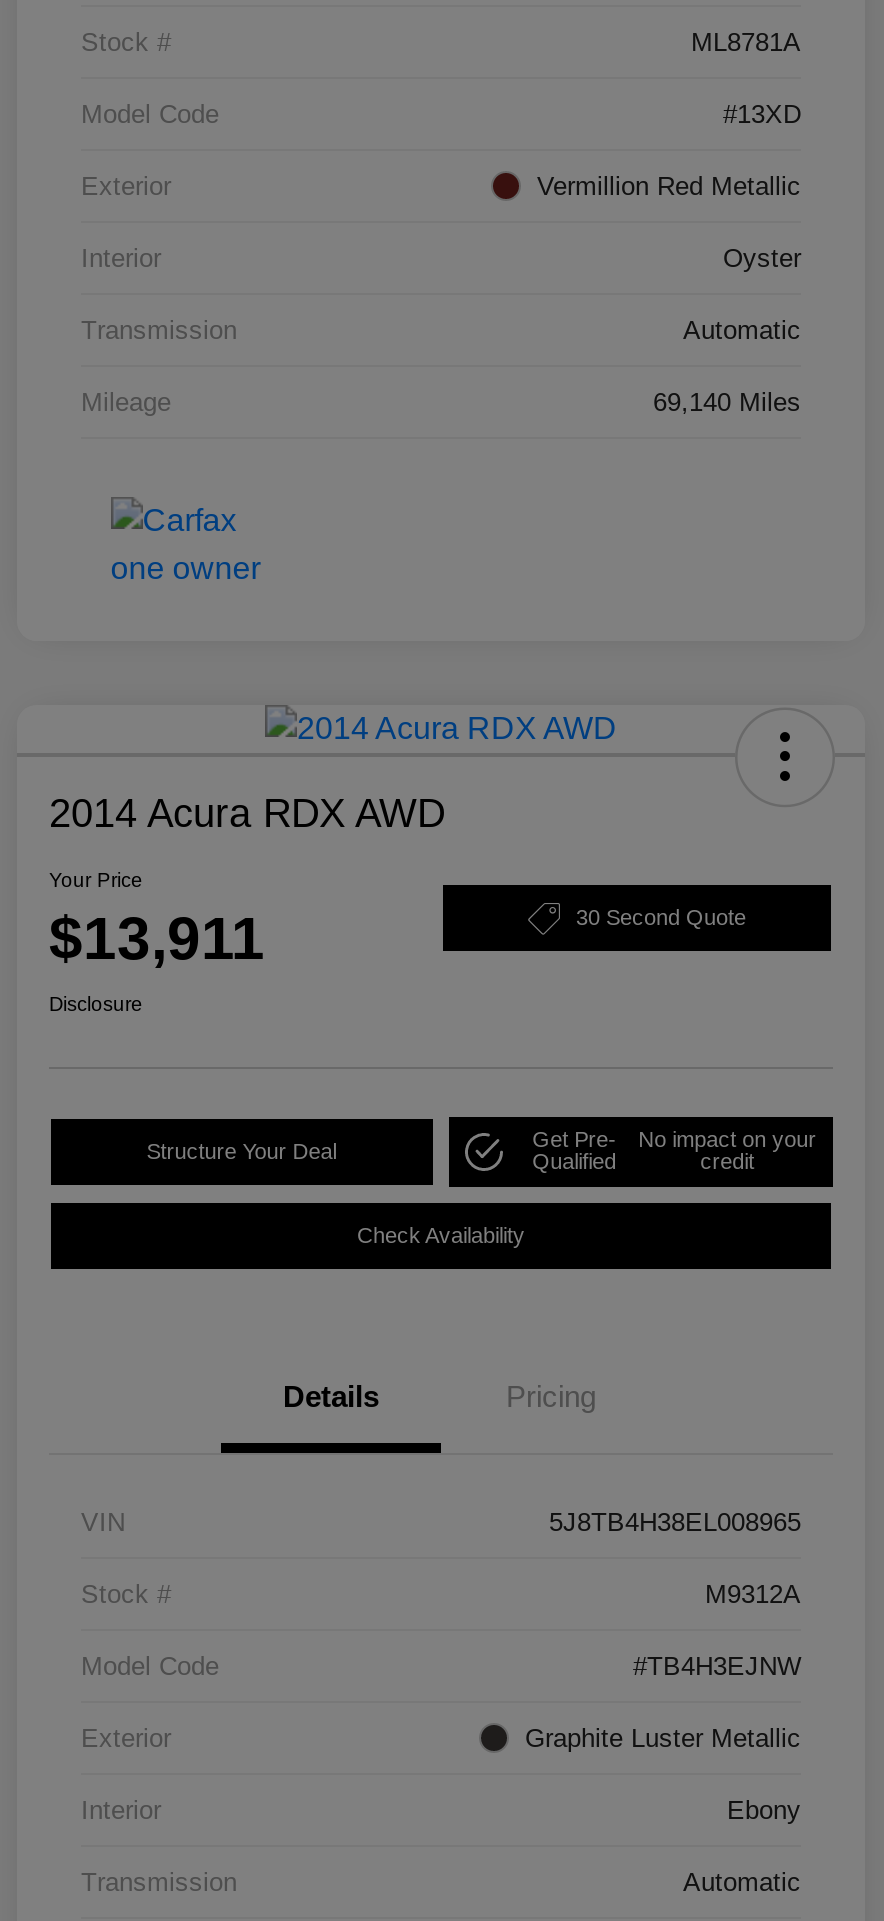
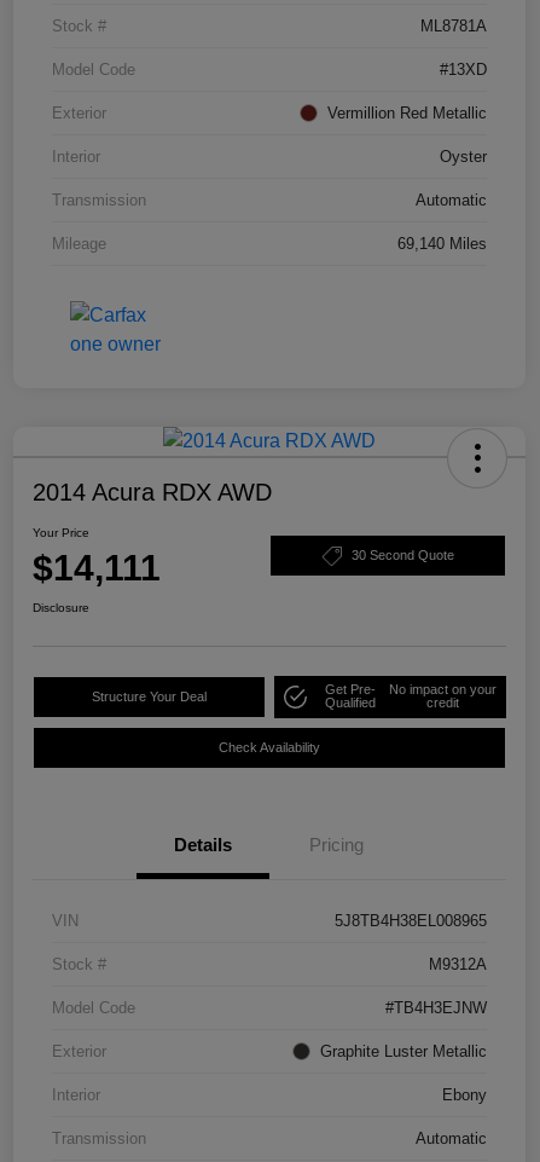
[49,905,265,971] $13,911 -> [33,548,161,587] $14,111

